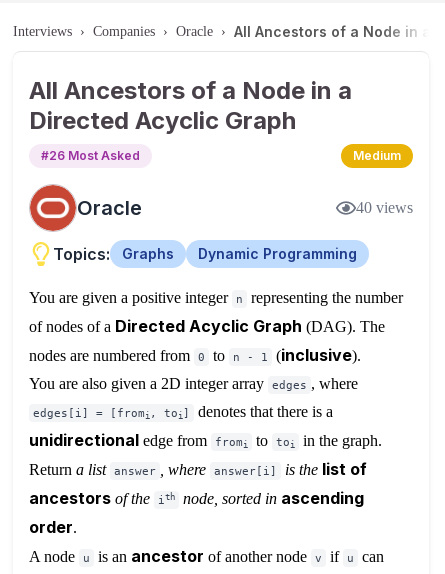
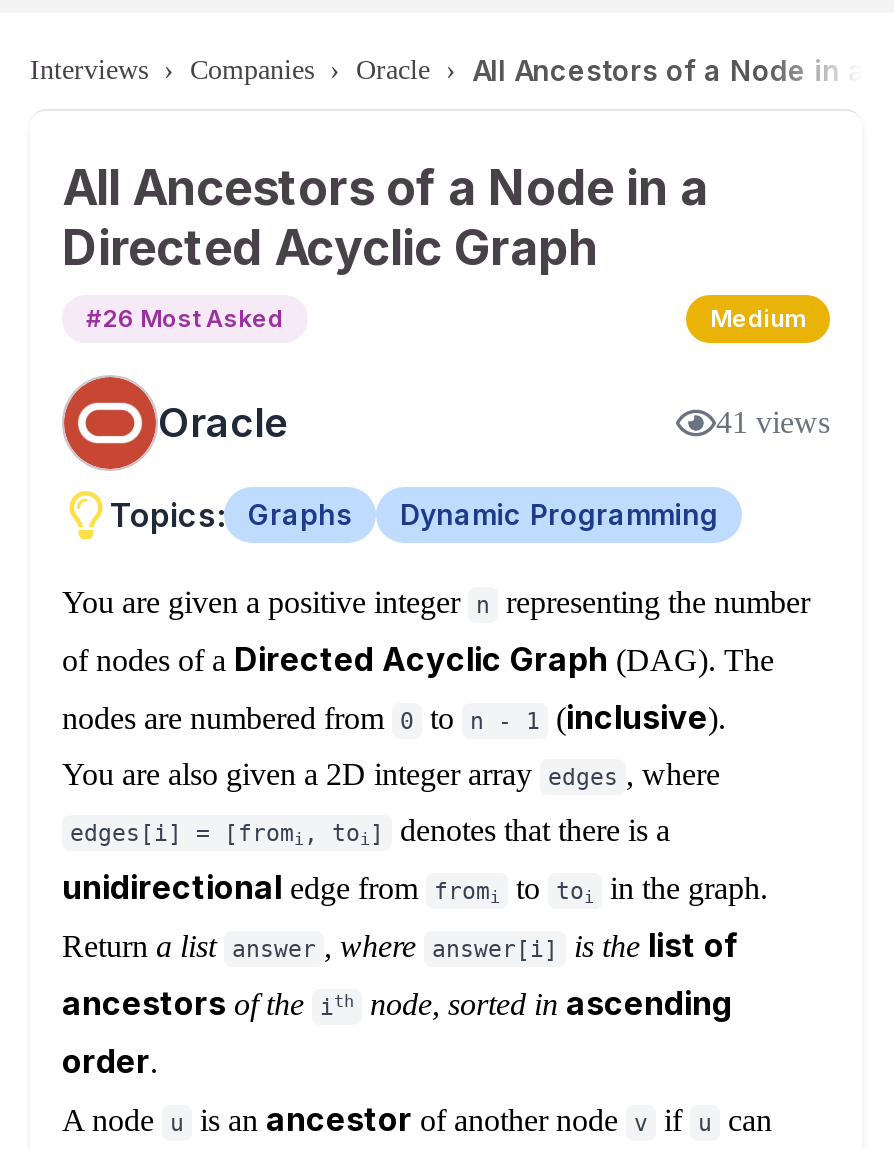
[356,199,413,216] 40 views -> [716,405,830,439] 41 views

